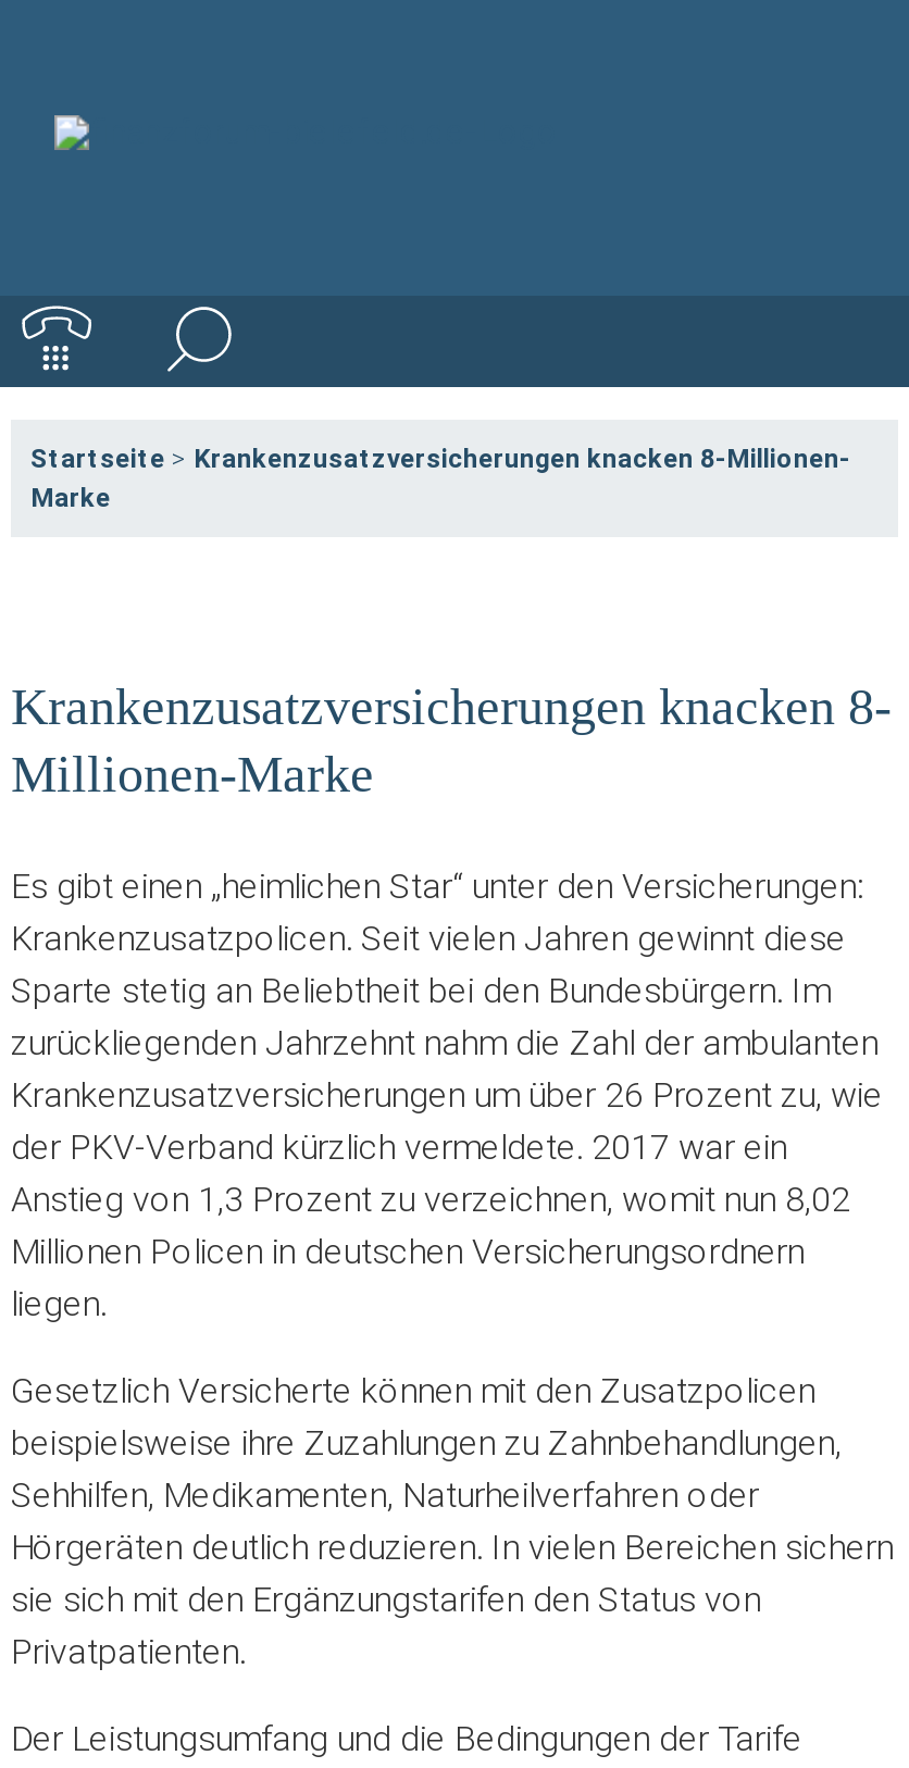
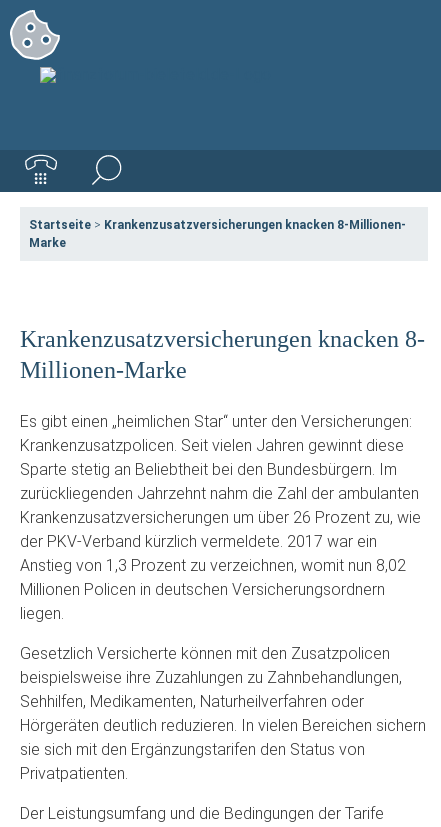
none -> [9,9,61,61] [image]

